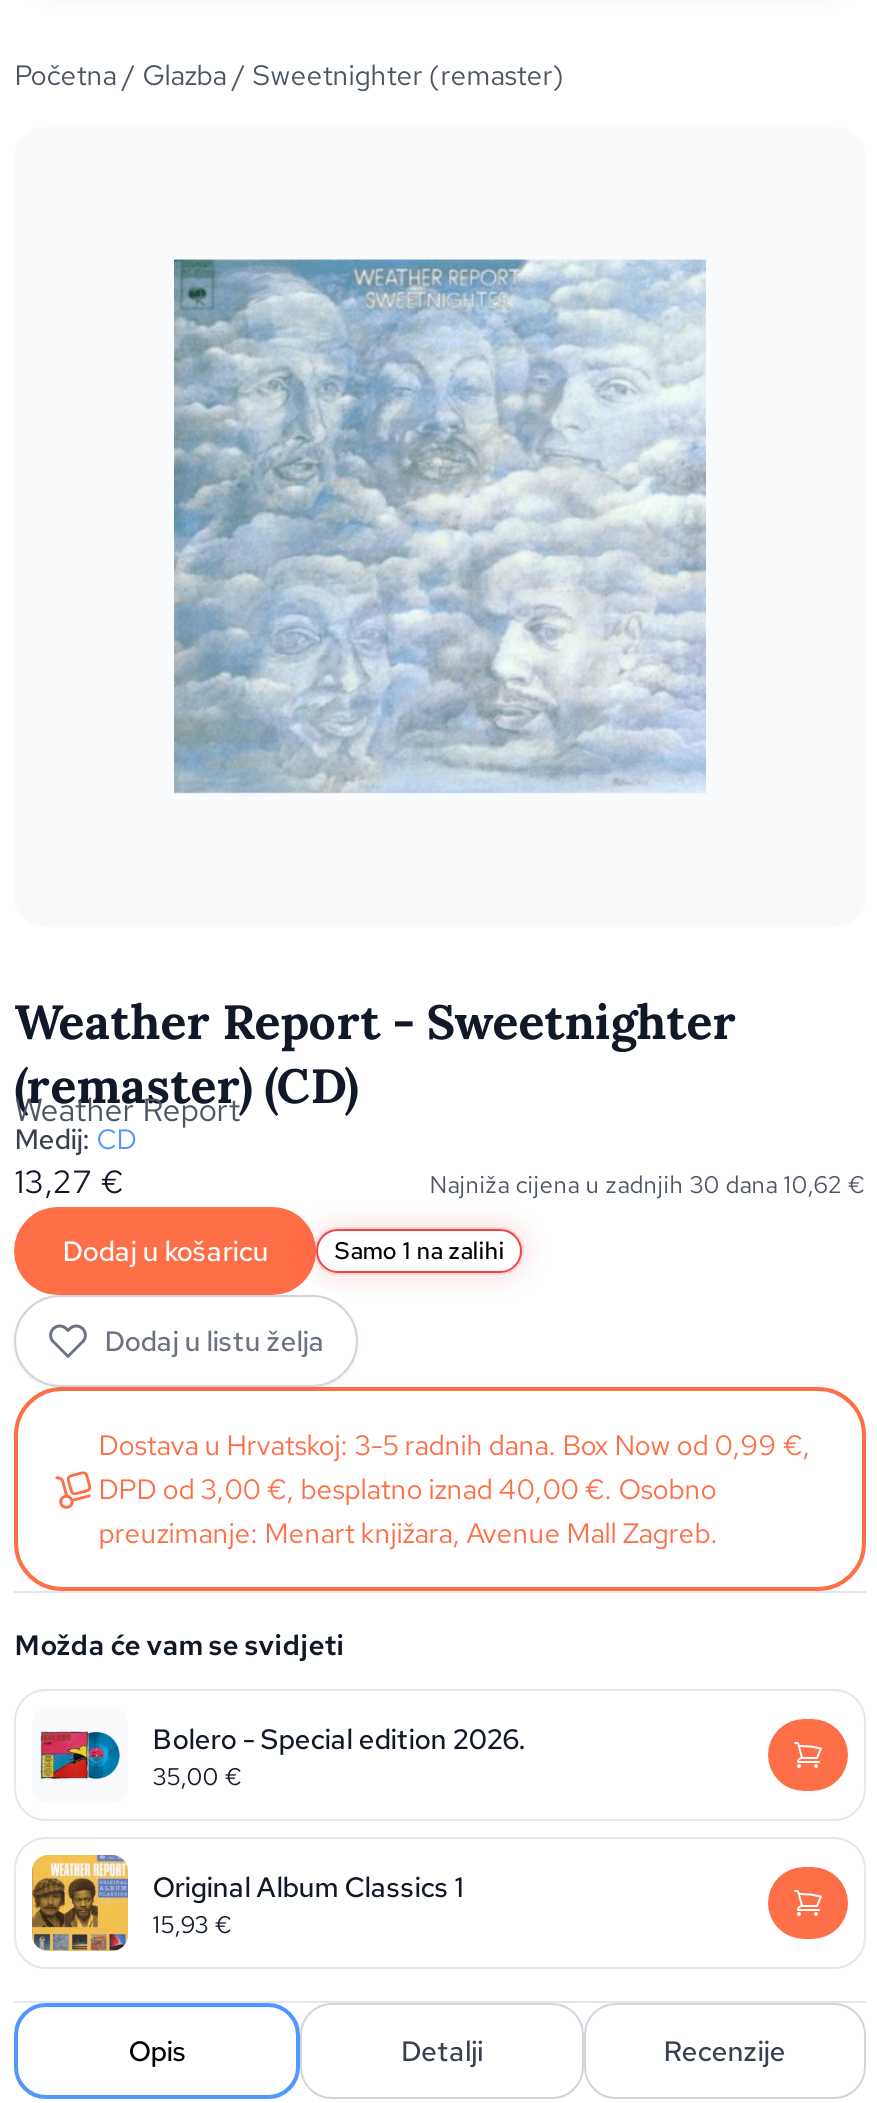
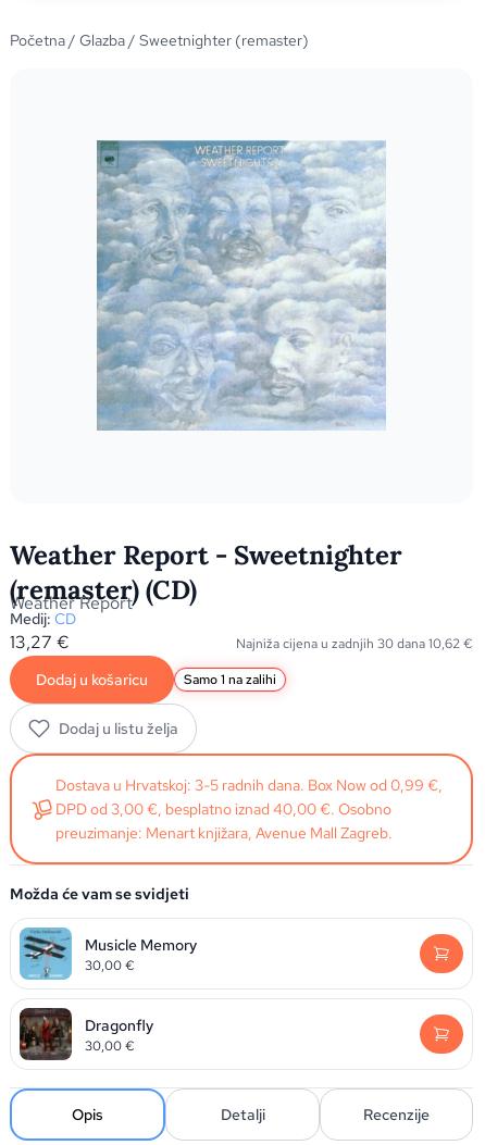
[32,1707,526,1803] [image] | Bolero - Special edition 2026. | 35,00 € -> [18,926,197,981] [image] | Musicle Memory | 30,00 €
[30,1853,464,1953] [image] | Original Album Classics 1 | 15,93 € -> [18,1007,154,1061] [image] | Dragonfly | 30,00 €

